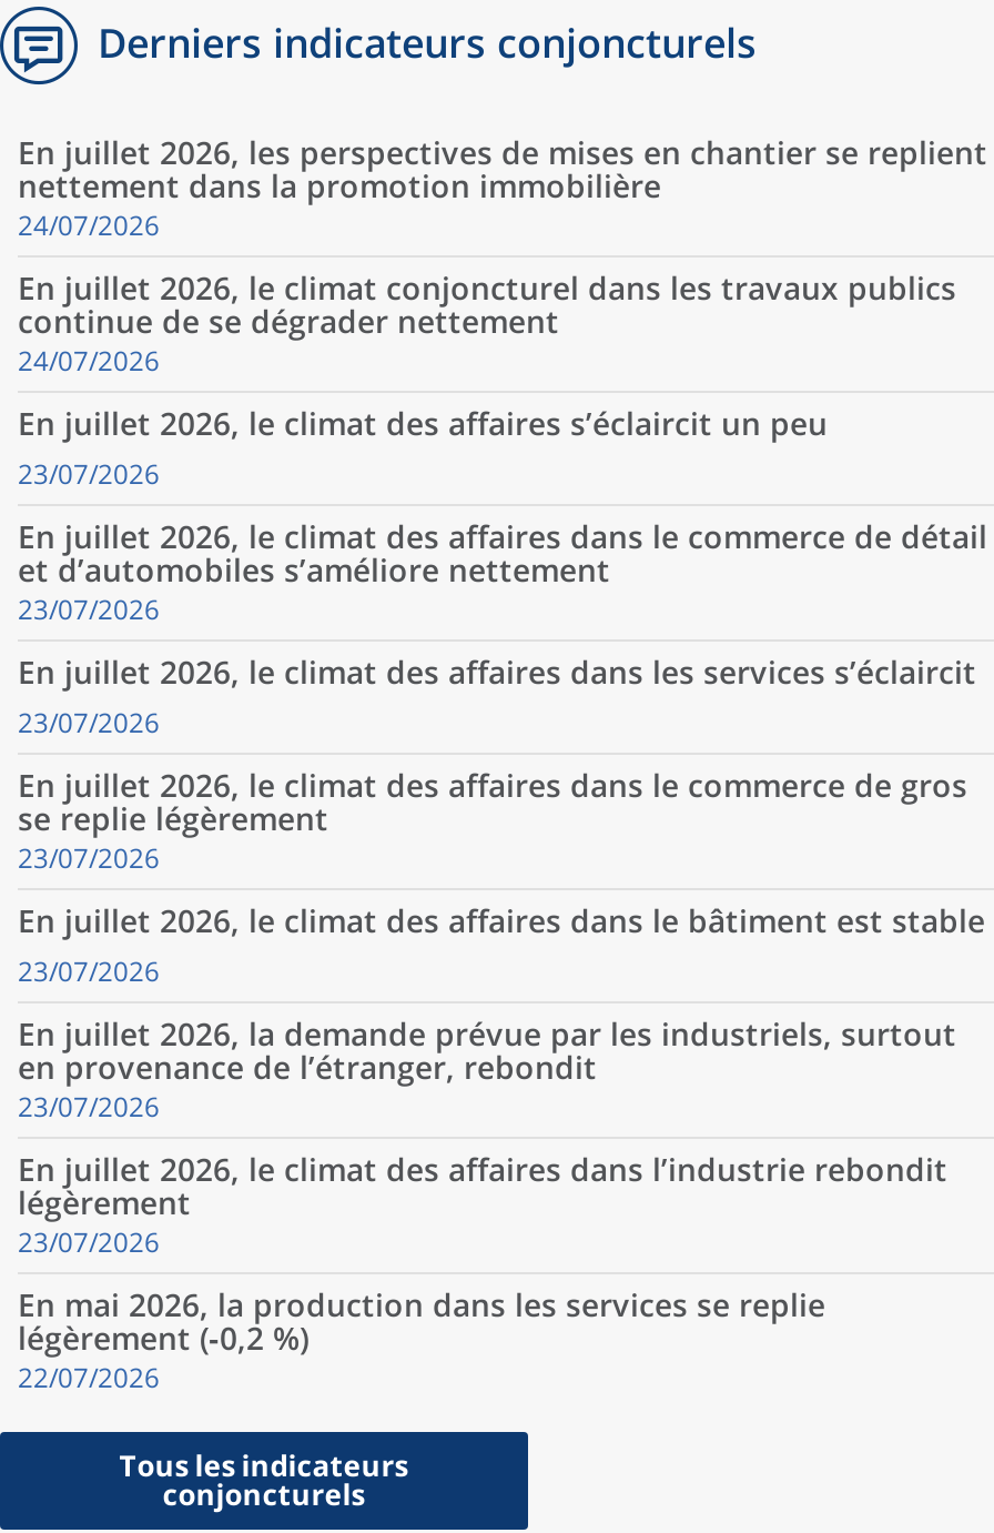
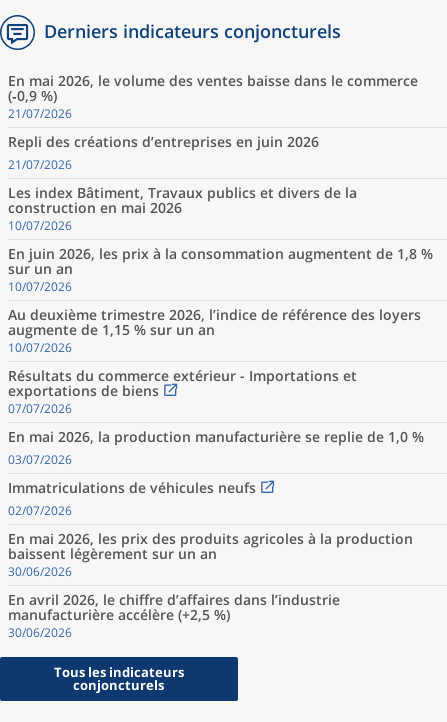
[18,131,987,244] En juillet 2026, les perspectives de mises en chantier se replient | nettement dans la promotion immobilière | 24/07/2026 -> [8,71,418,122] En mai 2026, le volume des ventes baisse dans le commerce | (‑0,9 %) | 21/07/2026
[18,266,956,380] En juillet 2026, le climat conjoncturel dans les travaux publics | continue de se dégrader nettement | 24/07/2026 -> [8,132,319,173] Repli des créations d’entreprises en juin 2026 | 21/07/2026
[18,402,828,493] En juillet 2026, le climat des affaires s’éclaircit un peu | 23/07/2026 -> [8,183,357,234] Les index Bâtiment, Travaux publics et divers de la | construction en mai 2026 | 10/07/2026
[18,515,987,628] En juillet 2026, le climat des affaires dans le commerce de détail | et d’automobiles s’améliore nettement | 23/07/2026 -> [8,244,433,295] En juin 2026, les prix à la consommation augmentent de 1,8 % | sur un an | 10/07/2026
[18,650,976,742] En juillet 2026, le climat des affaires dans les services s’éclaircit | 23/07/2026 -> [8,305,421,356] Au deuxième trimestre 2026, l’indice de référence des loyers | augmente de 1,15 % sur un an | 10/07/2026
[18,764,967,877] En juillet 2026, le climat des affaires dans le commerce de gros | se replie légèrement | 23/07/2026 -> [8,366,357,417] Résultats du commerce extérieur - Importations et | exportations de biens | 07/07/2026
[18,899,985,990] En juillet 2026, le climat des affaires dans le bâtiment est stable | 23/07/2026 -> [8,427,424,468] En mai 2026, la production manufacturière se replie de 1,0 % | 03/07/2026
[18,1012,956,1126] En juillet 2026, la demande prévue par les industriels, surtout | en provenance de l’étranger, rebondit | 23/07/2026 -> [8,478,256,519] Immatriculations de véhicules neufs | 02/07/2026
[18,1148,947,1261] En juillet 2026, le climat des affaires dans l’industrie rebondit | légèrement | 23/07/2026 -> [8,529,413,580] En mai 2026, les prix des produits agricoles à la production | baissent légèrement sur un an | 30/06/2026
[18,1283,825,1396] En mai 2026, la production dans les services se replie | légèrement (‑0,2 %) | 22/07/2026 -> [8,590,340,641] En avril 2026, le chiffre d’affaires dans l’industrie | manufacturière accélère (+2,5 %) | 30/06/2026

